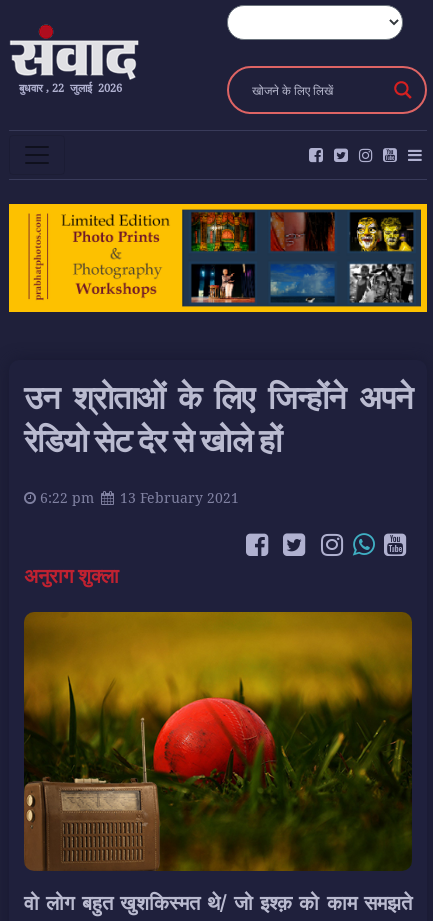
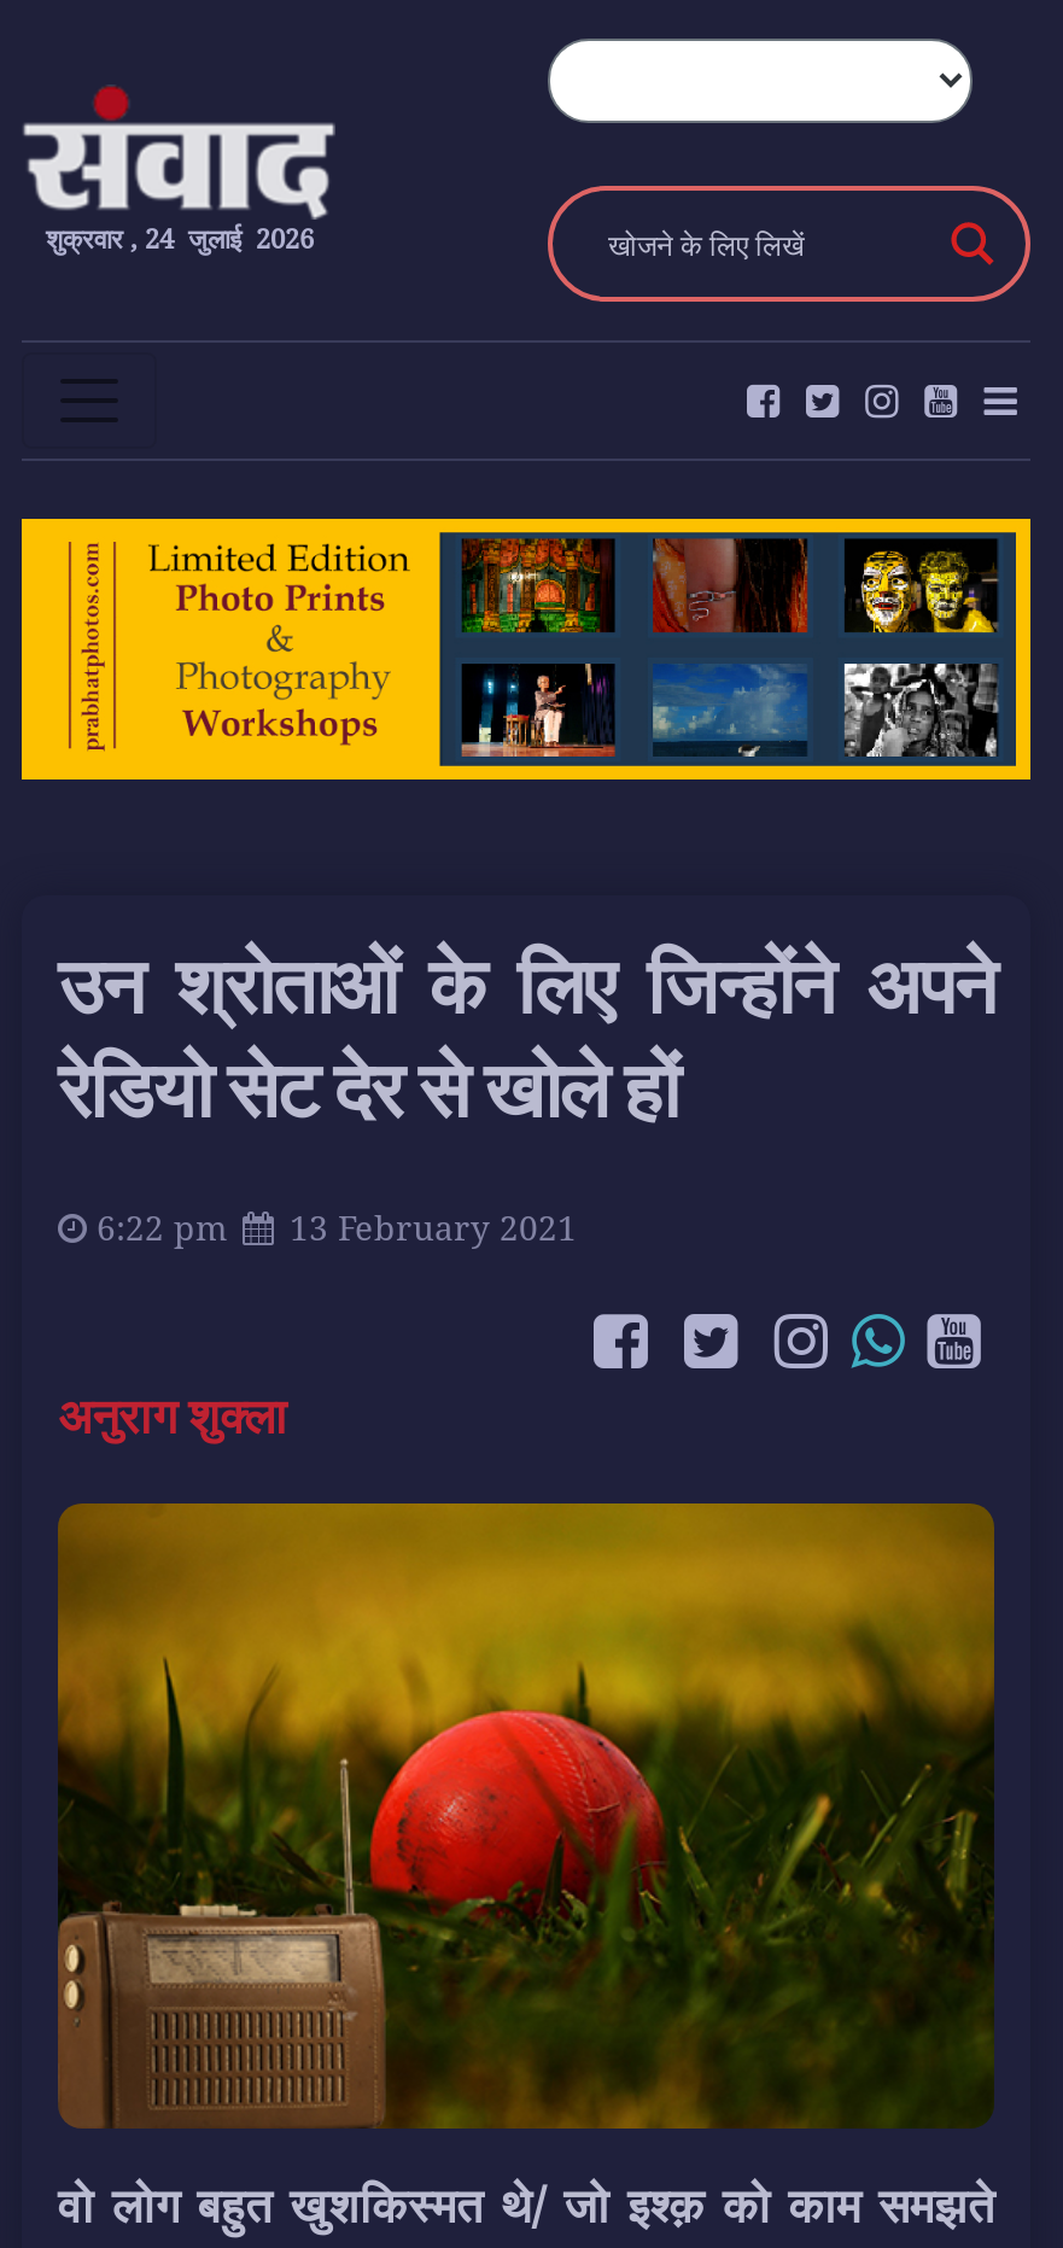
[19,79,122,94] बुधवार , 22 जुलाई 2026 -> [46,218,314,255] शुक्रवार , 24 जुलाई 2026

